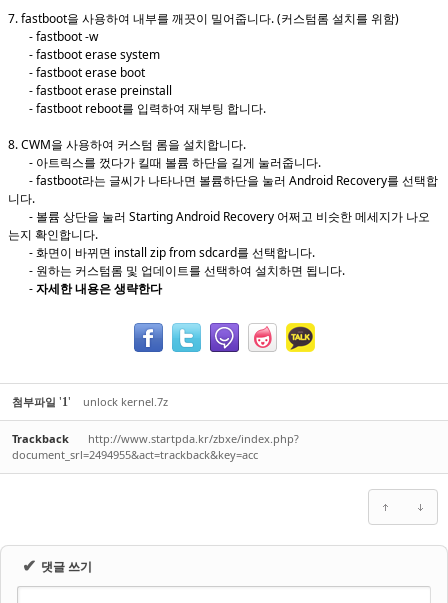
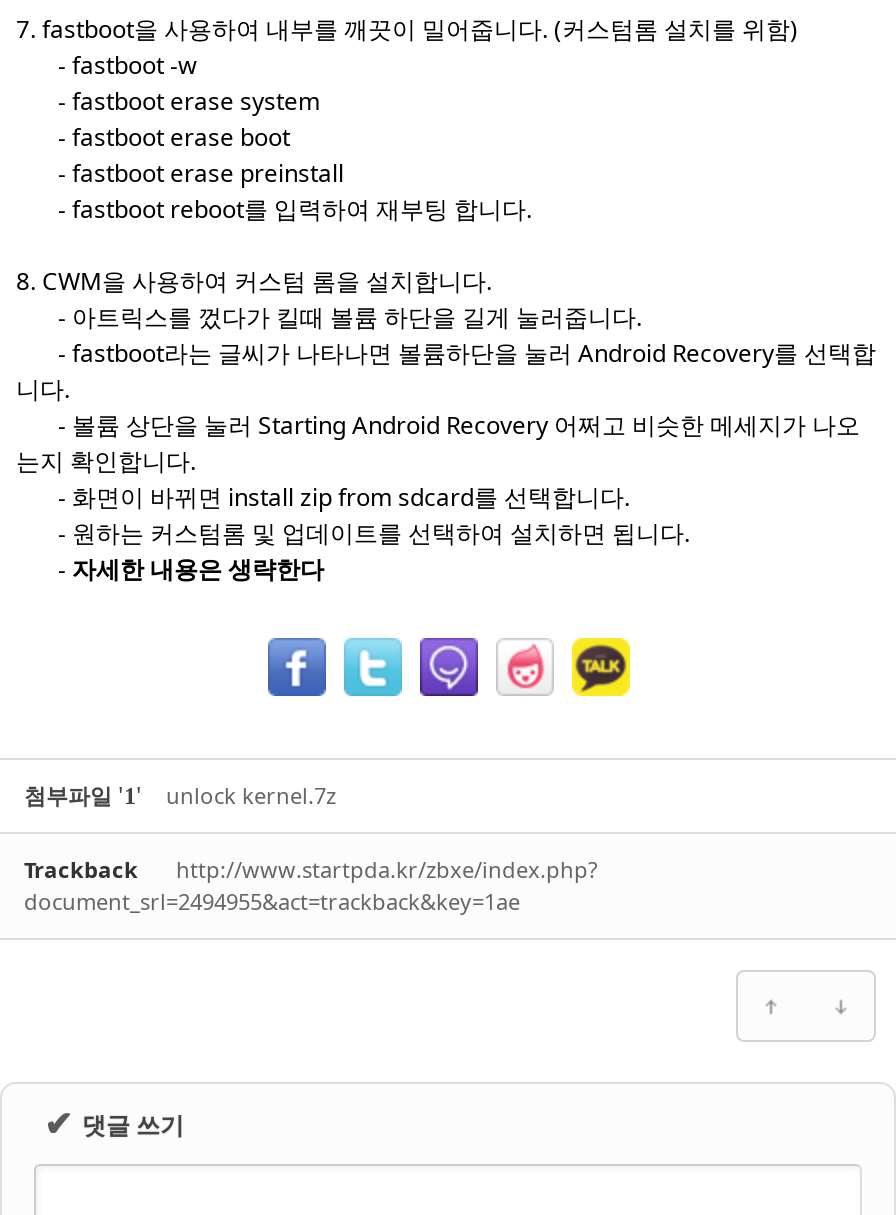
[12,447,258,462] document_srl=2494955&act=trackback&key=acc -> [24,886,520,916] document_srl=2494955&act=trackback&key=1ae

